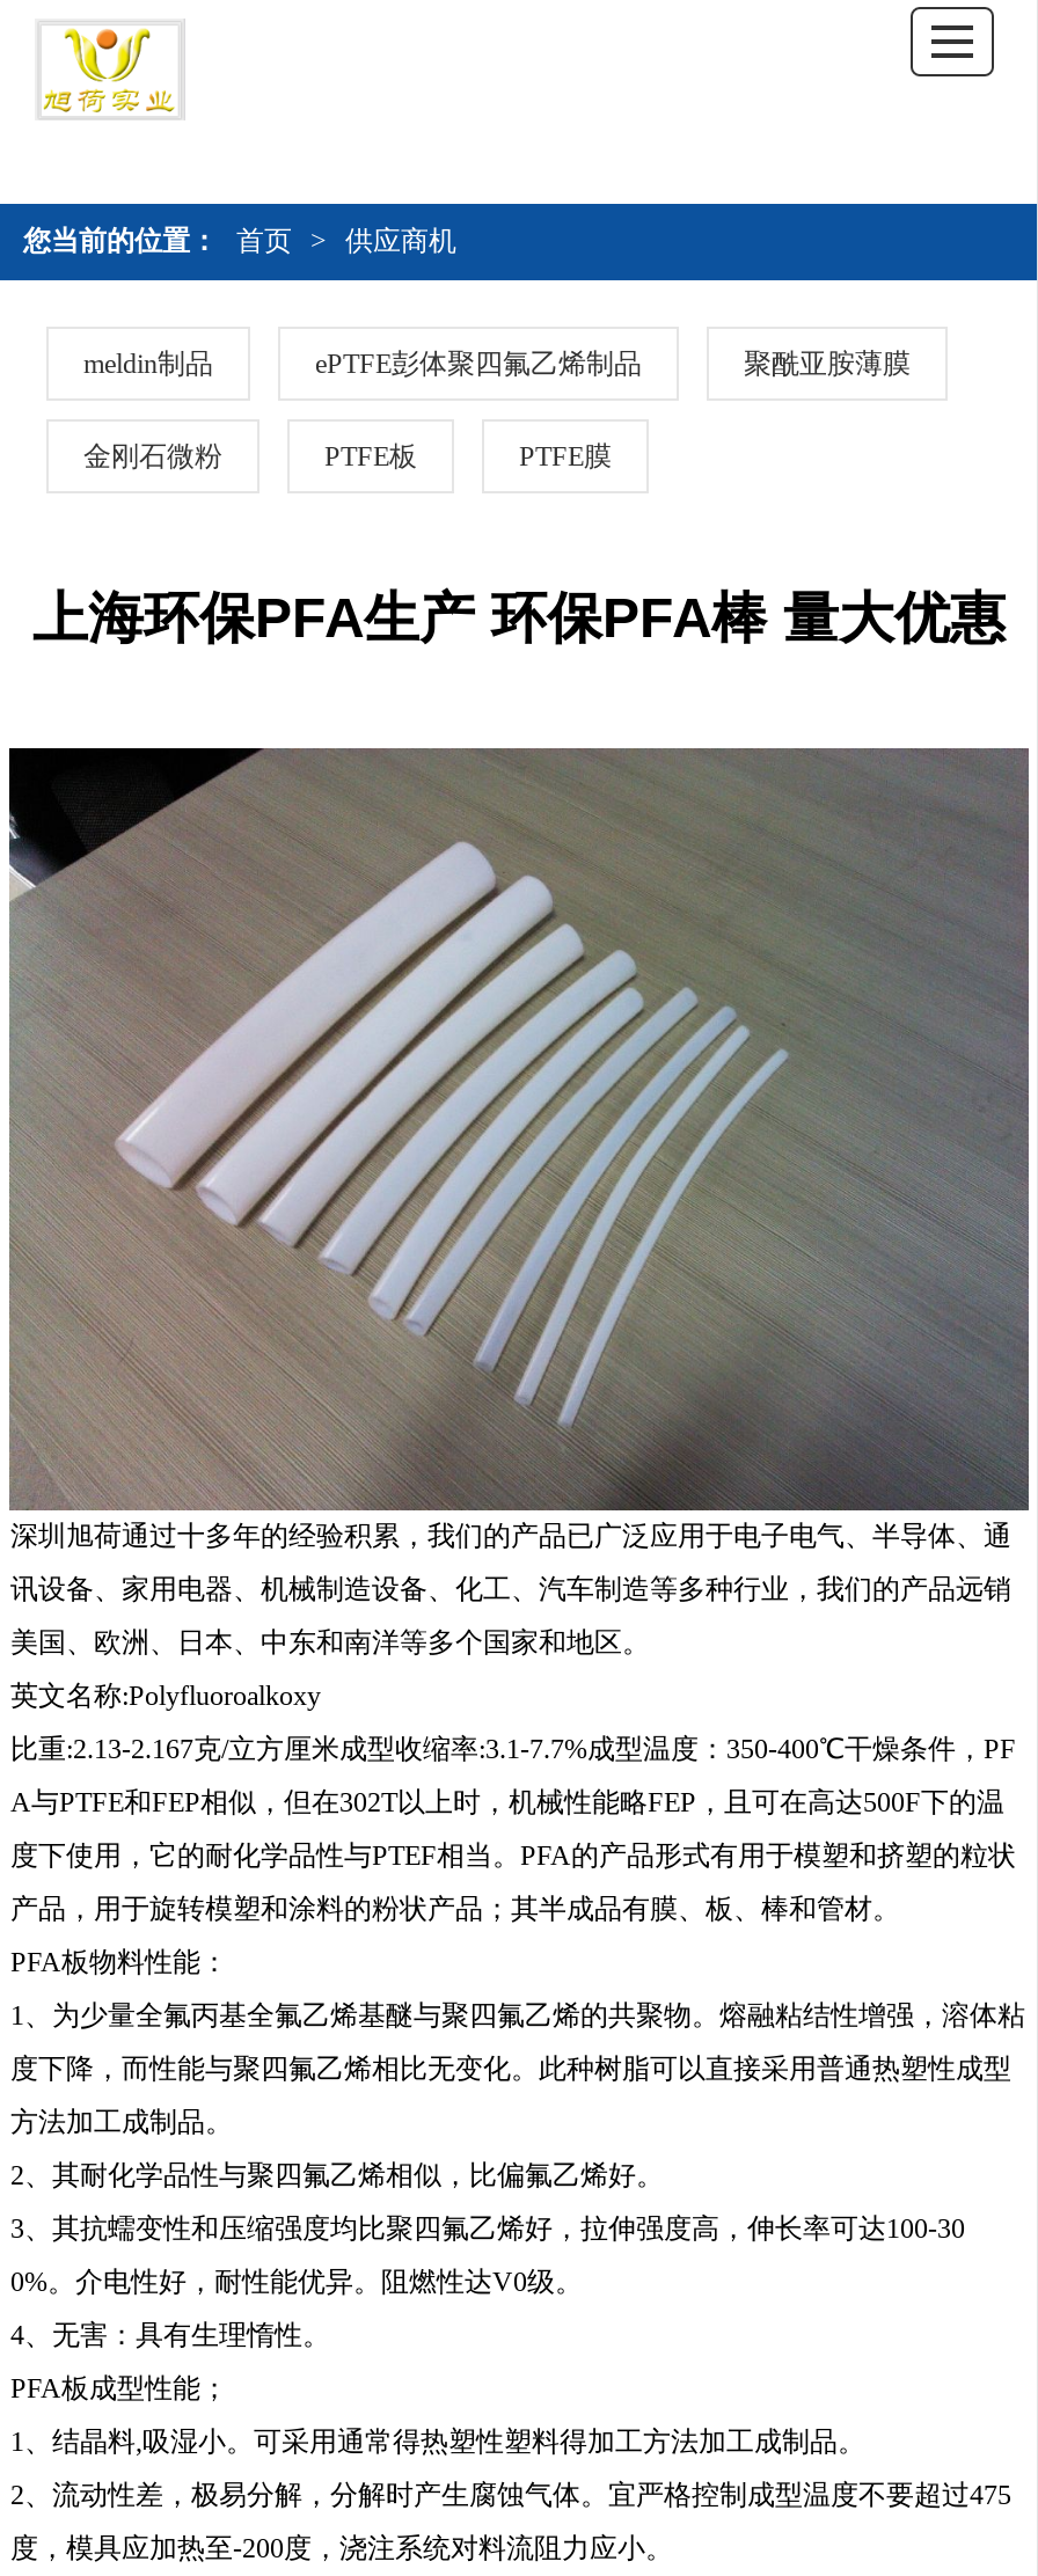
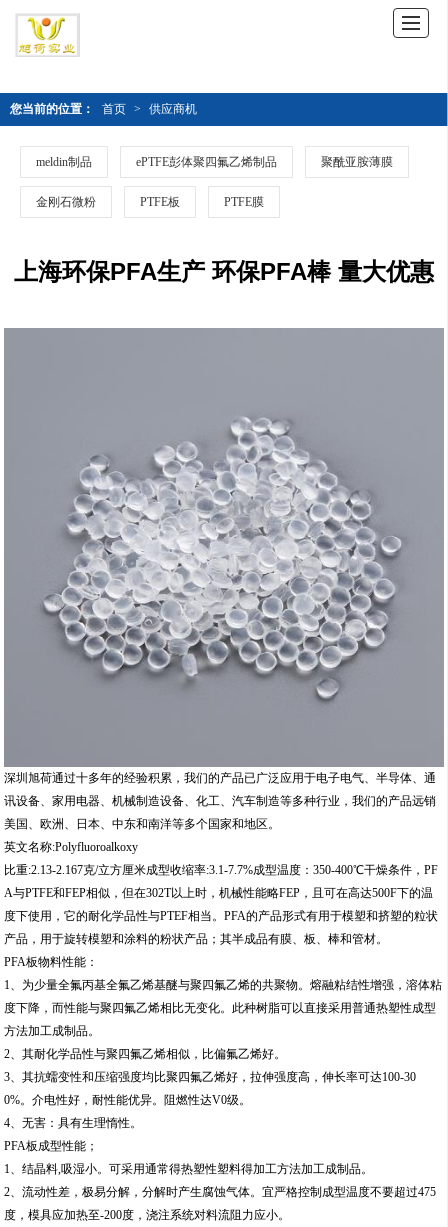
[9,748,1029,1510] [image] -> [4,328,444,767] [image]

